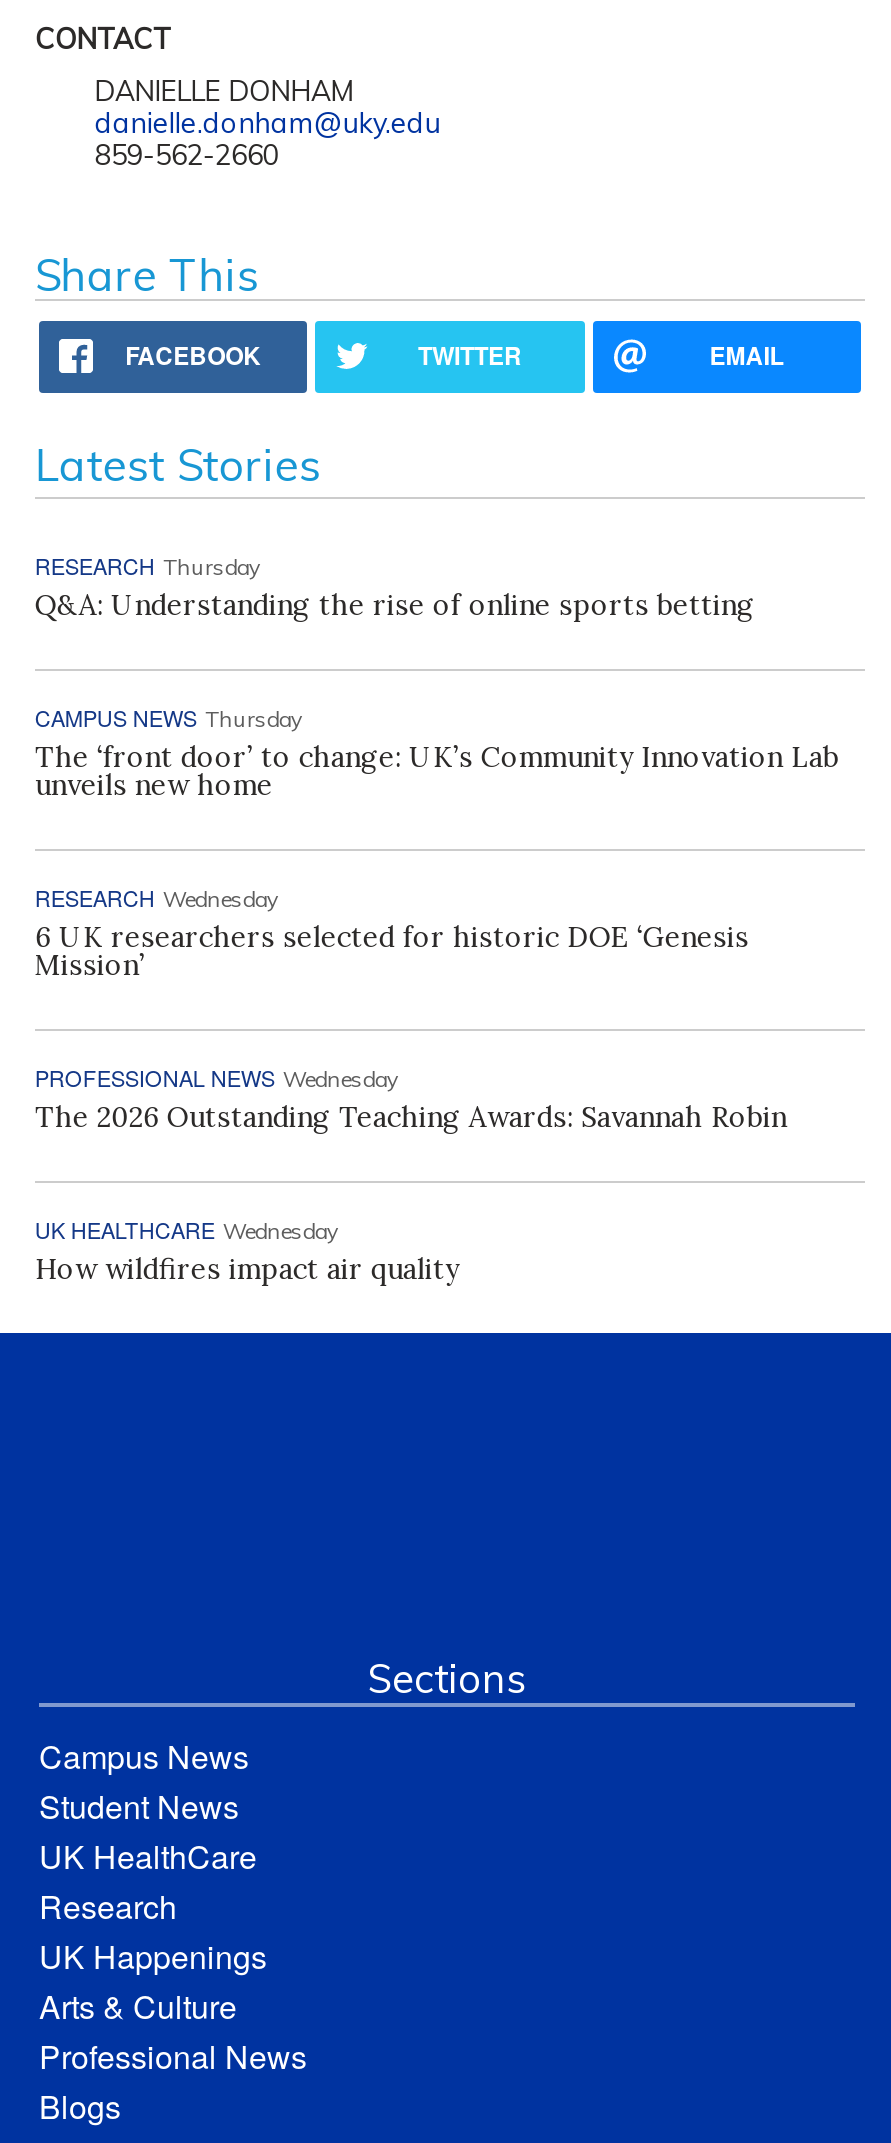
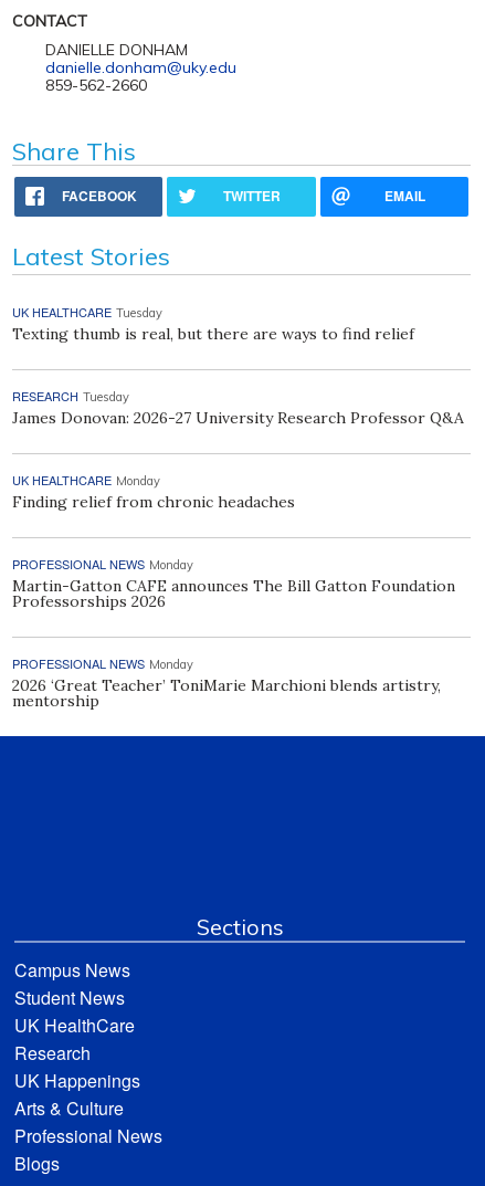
[35,548,755,622] RESEARCH Thursday | Q&A: Understanding the rise of online sports betting -> [12,303,414,344] UK HEALTHCARE Tuesday | Texting thumb is real, but there are ways to find relief
[35,700,839,802] CAMPUS NEWS Thursday | The ‘front door’ to change: UK’s Community Innovation Lab | unveils new home -> [12,387,464,428] RESEARCH Tuesday | James Donovan: 2026-27 University Research Professor Q&A
[35,880,749,982] RESEARCH Wednesday | 6 UK researchers selected for historic DOE ‘Genesis | Mission’ -> [12,471,295,512] UK HEALTHCARE Monday | Finding relief from chronic headaches
[35,1060,787,1134] PROFESSIONAL NEWS Wednesday | The 2026 Outstanding Teaching Awards: Savannah Robin -> [12,555,455,612] PROFESSIONAL NEWS Monday | Martin-Gatton CAFE announces The Bill Gatton Foundation | Professorships 2026
[35,1212,459,1286] UK HEALTHCARE Wednesday | How wildfires impact air quality -> [12,655,441,711] PROFESSIONAL NEWS Monday | 2026 ‘Great Teacher’ ToniMarie Marchioni blends artistry, | mentorship

